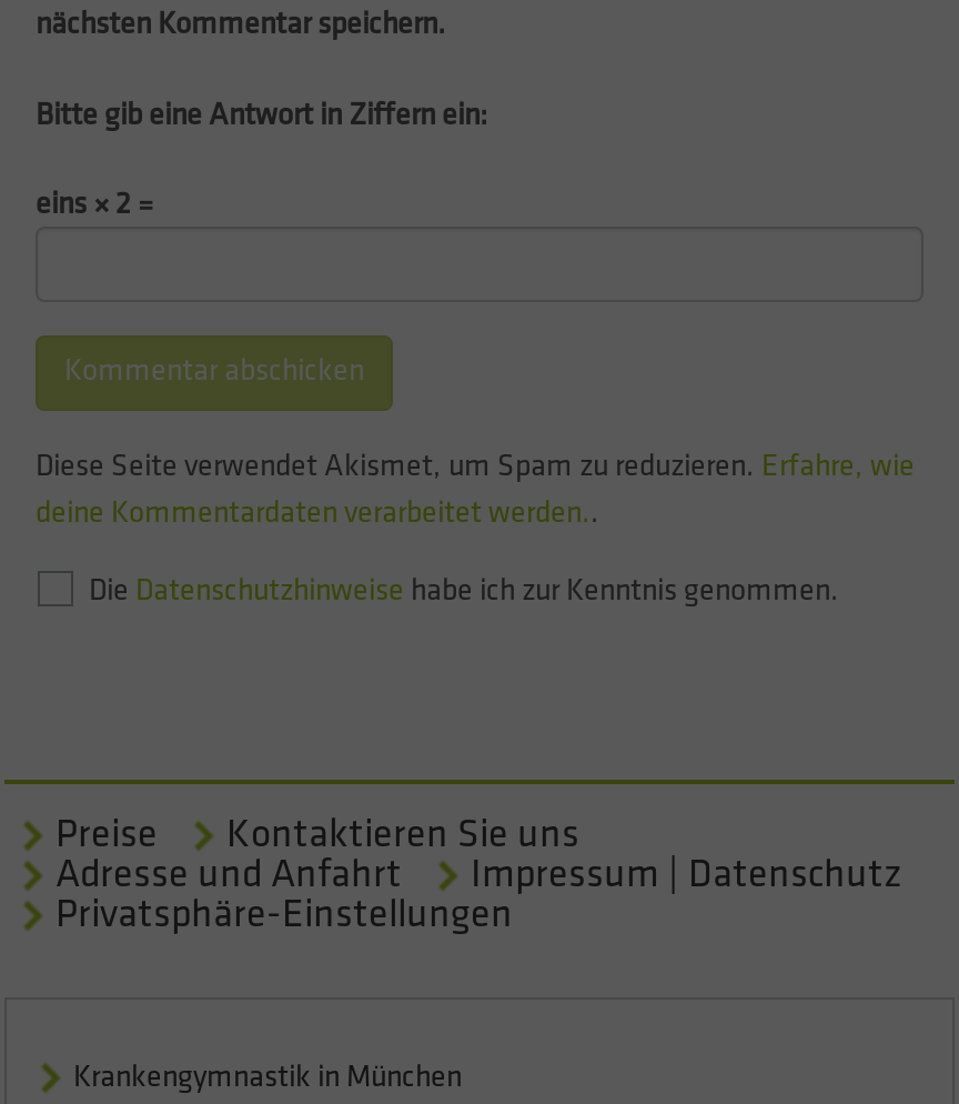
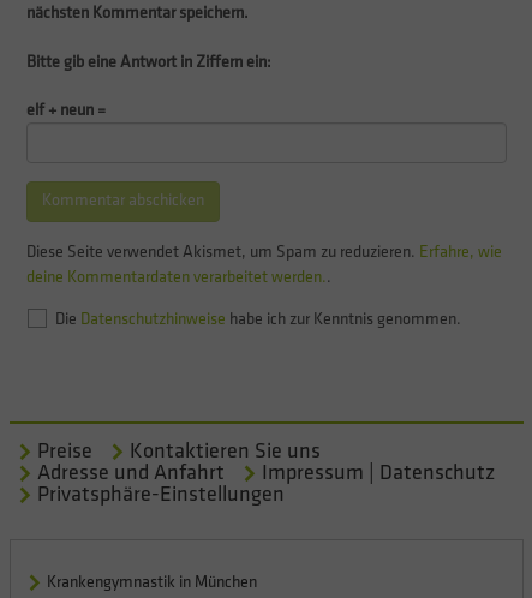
[36,188,153,221] eins × 2 = -> [26,102,106,120] elf + neun =

